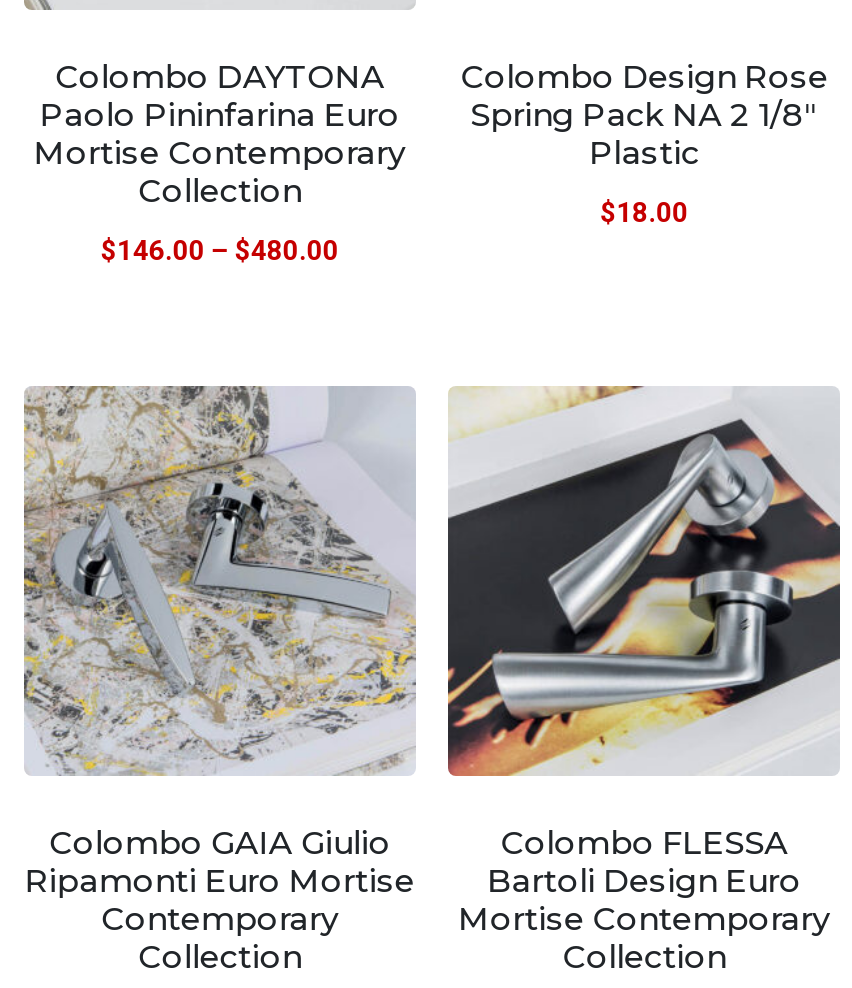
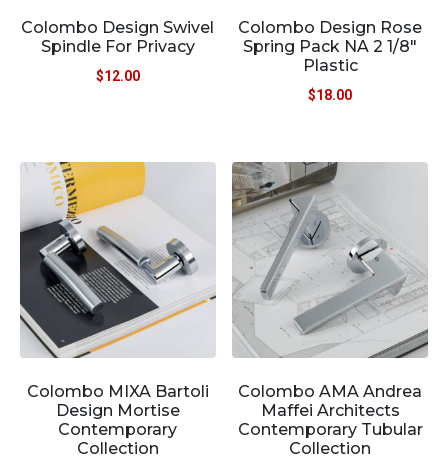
[34,57,406,209] Colombo DAYTONA | Paolo Pininfarina Euro | Mortise Contemporary | Collection -> [21,18,214,56] Colombo Design Swivel | Spindle For Privacy
[101,233,339,265] $146.00 – $480.00 -> [96,68,140,84] $12.00
[22,384,416,900] [image] | Colombo GAIA Giulio | Ripamonti Euro Mortise -> [20,161,215,420] [image] | Colombo MIXA Bartoli | Design Mortise
[448,384,842,938] [image] | Colombo FLESSA | Bartoli Design Euro | Mortise Contemporary -> [231,161,429,439] [image] | Colombo AMA Andrea | Maffei Architects | Contemporary Tubular

